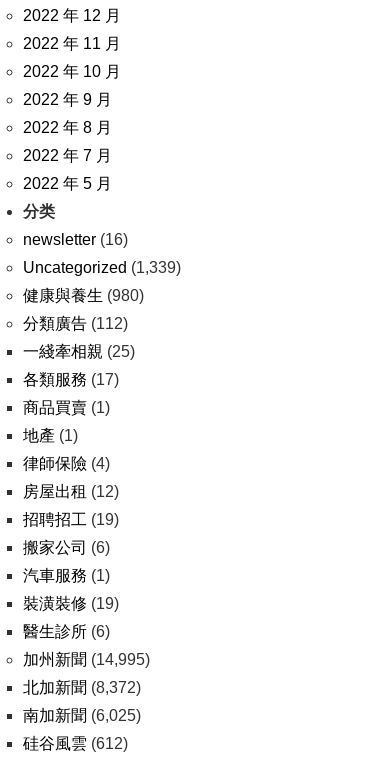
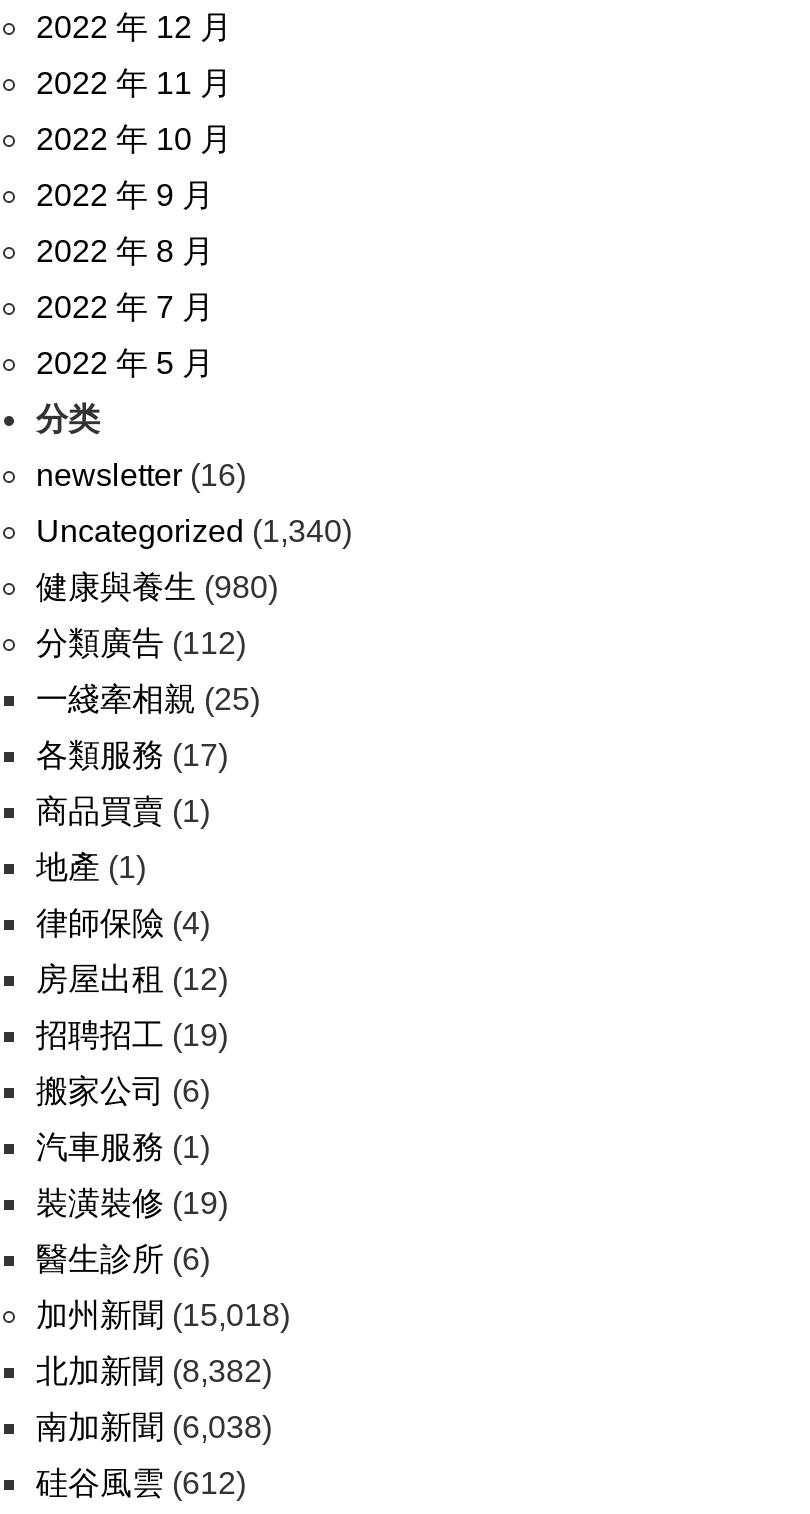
[23,259,181,276] Uncategorized (1,339) -> [36,514,352,548] Uncategorized (1,340)
[23,651,150,668] 加州新聞(14,995) -> [36,1298,290,1332] 加州新聞(15,018)
[23,679,141,696] 北加新聞(8,372) -> [36,1354,272,1388] 北加新聞(8,382)
[23,707,141,724] 南加新聞(6,025) -> [36,1410,272,1444] 南加新聞(6,038)

